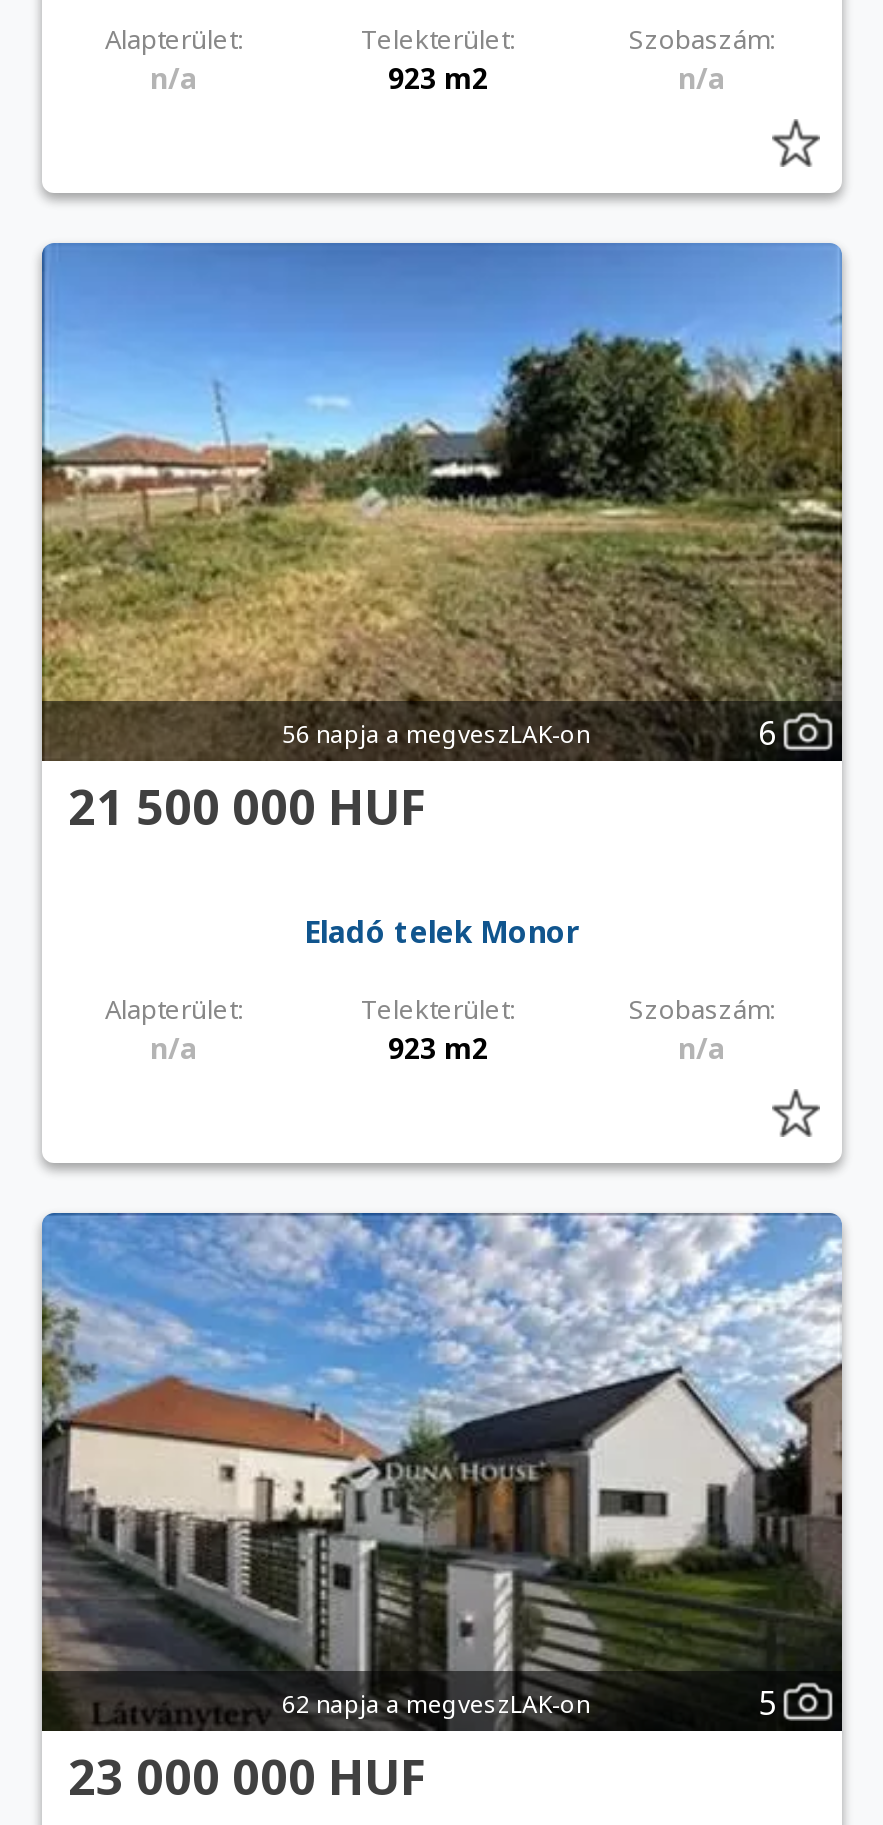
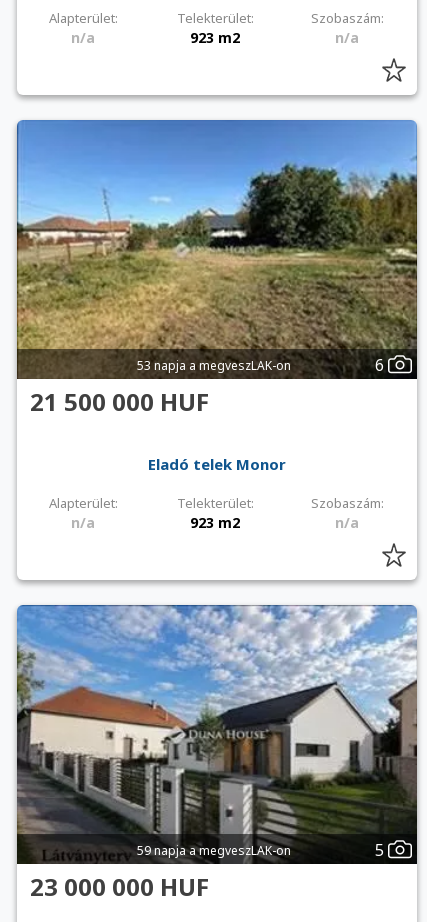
[282,717,590,751] 56 napja a megveszLAK-on -> [137,357,291,374] 53 napja a megveszLAK-on
[282,1687,590,1721] 62 napja a megveszLAK-on -> [137,842,291,859] 59 napja a megveszLAK-on

